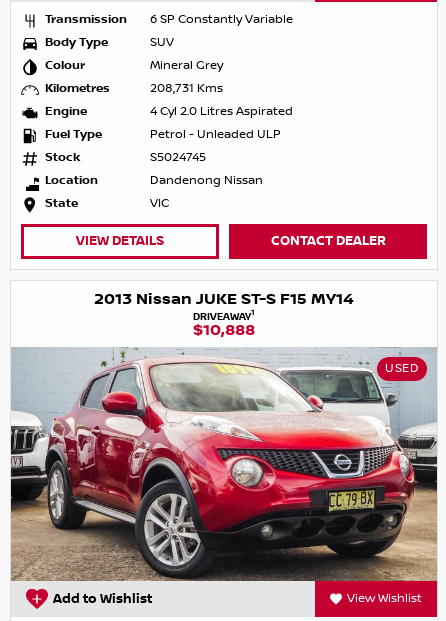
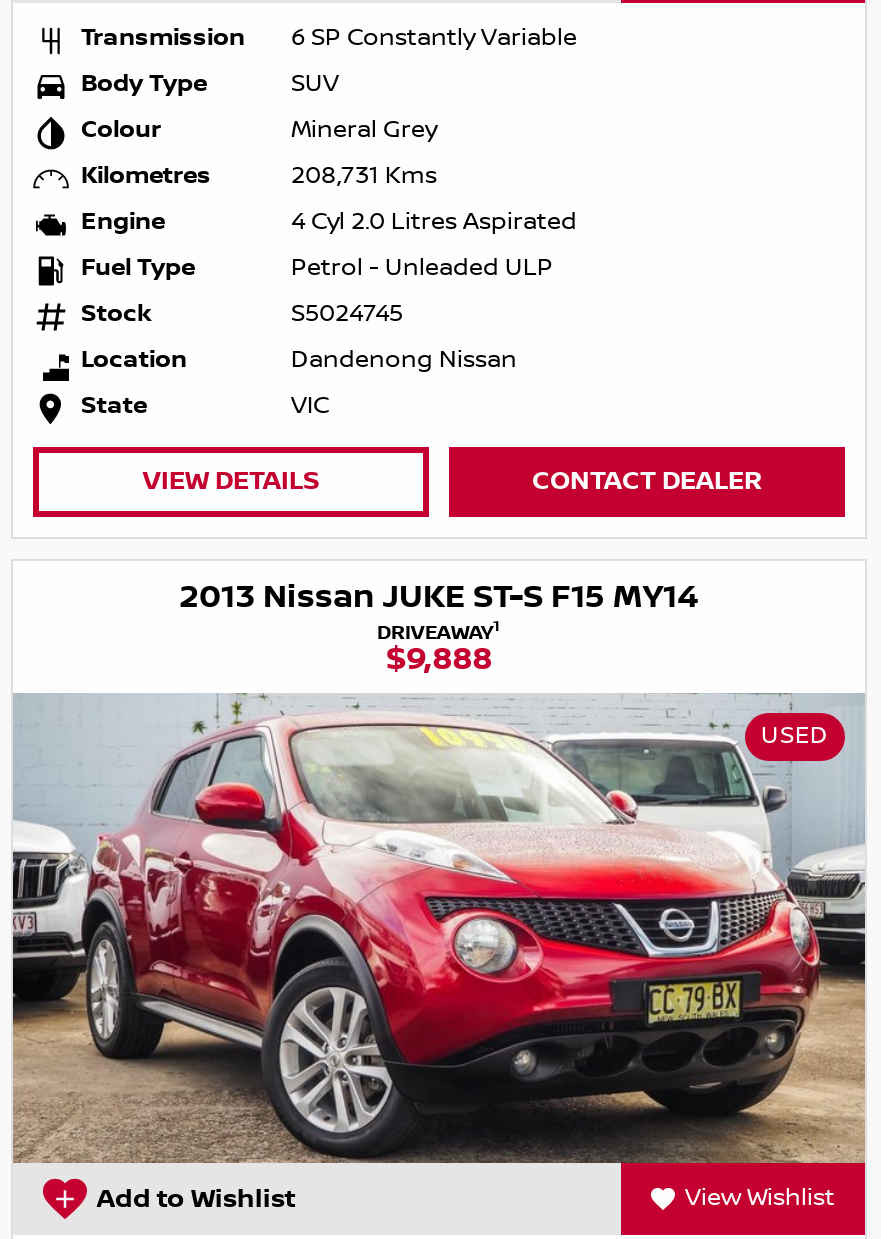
[193,321,255,340] $10,888 -> [386,641,492,679] $9,888

